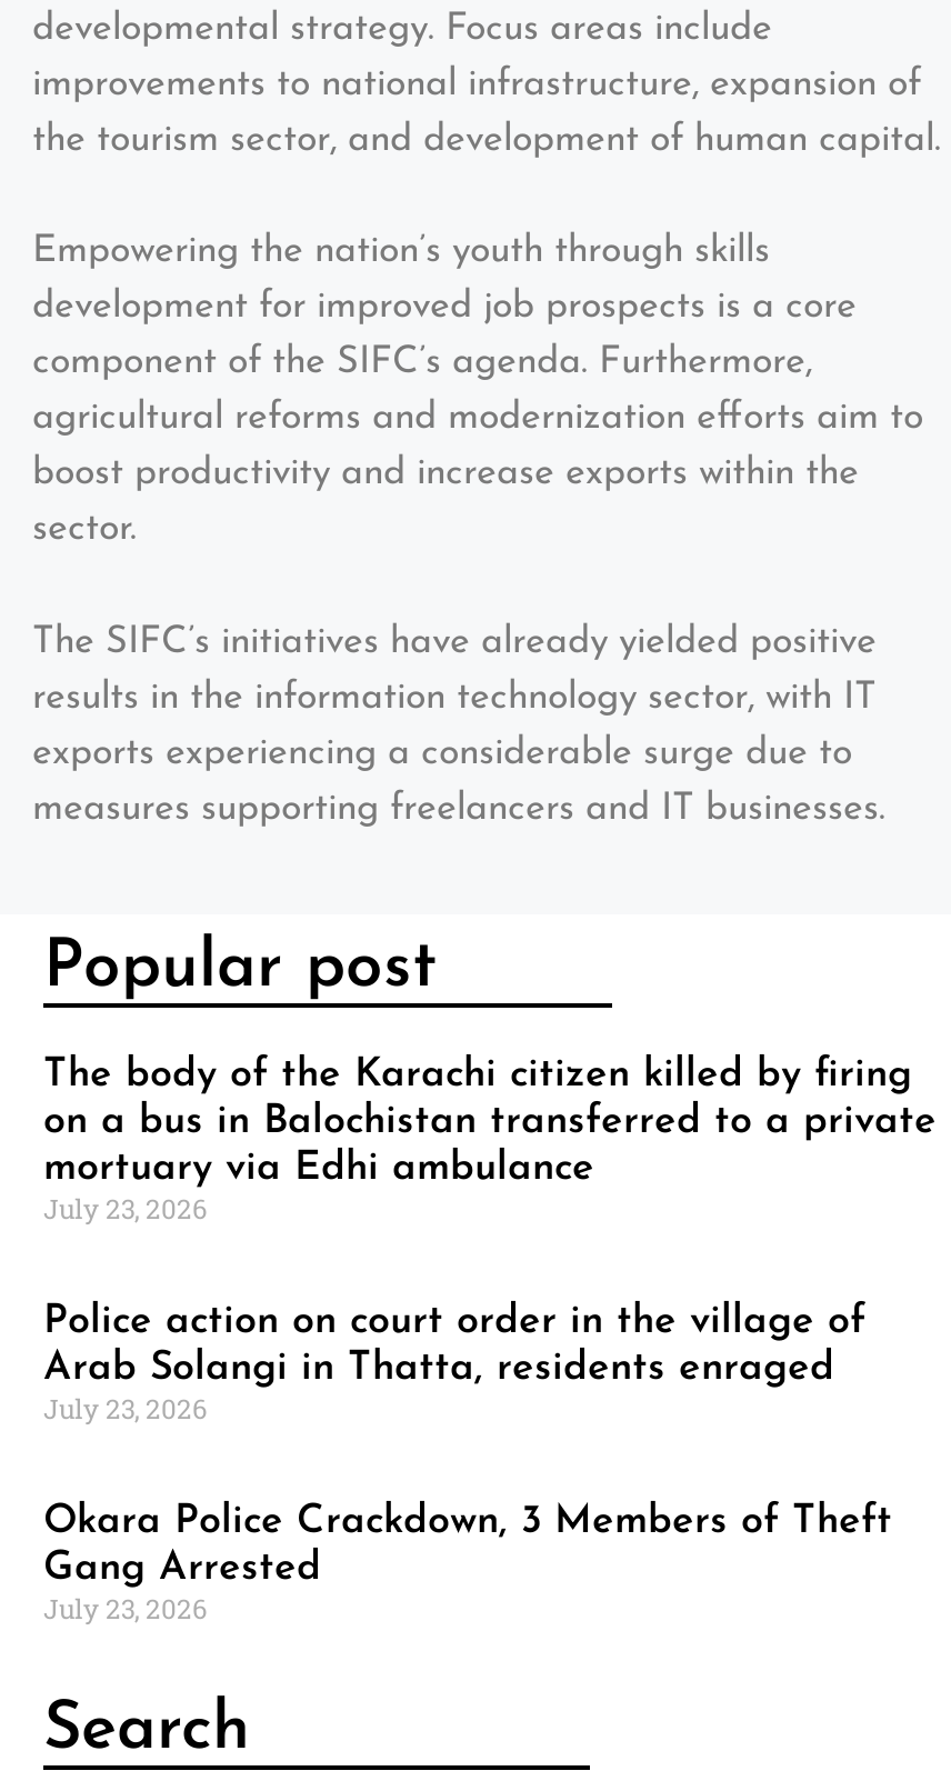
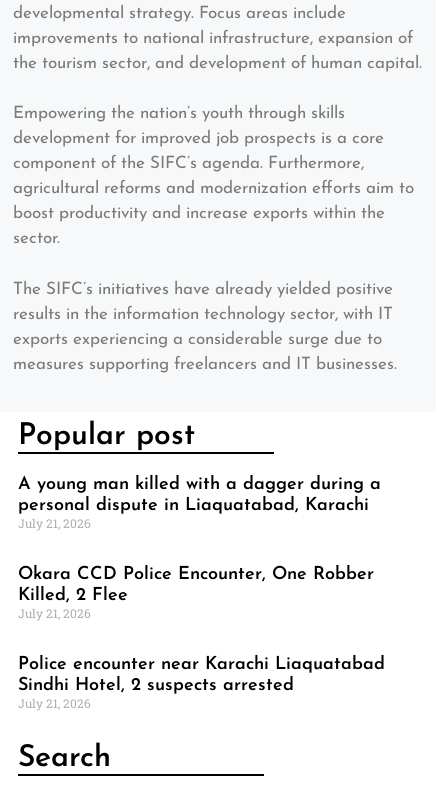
[43,1055,937,1227] The body of the Karachi citizen killed by firing | on a bus in Balochistan transferred to a private | mortuary via Edhi ambulance | July 23, 2026 -> [18,475,381,531] A young man killed with a dagger during a | personal dispute in Liaquatabad, Karachi | July 21, 2026
[43,1302,865,1427] Police action on court order in the village of | Arab Solangi in Thatta, residents enraged | July 23, 2026 -> [18,565,374,621] Okara CCD Police Encounter, One Robber | Killed, 2 Flee | July 21, 2026
[43,1502,892,1627] Okara Police Crackdown, 3 Members of Theft | Gang Arrested | July 23, 2026 -> [18,655,385,711] Police encounter near Karachi Liaquatabad | Sindhi Hotel, 2 suspects arrested | July 21, 2026

